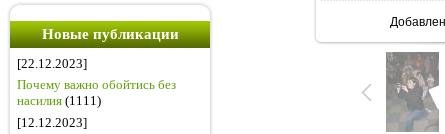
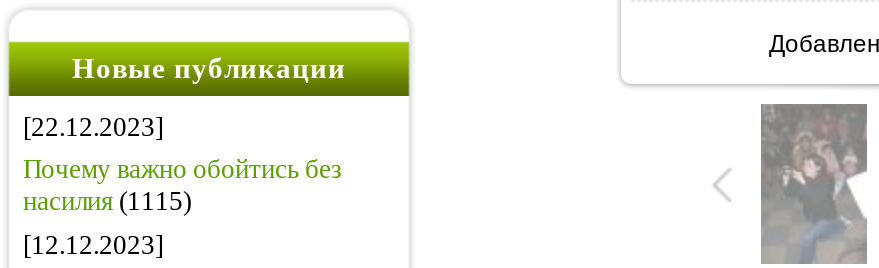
[17,93,101,108] насилия (1111) -> [23,186,191,216] насилия (1115)

